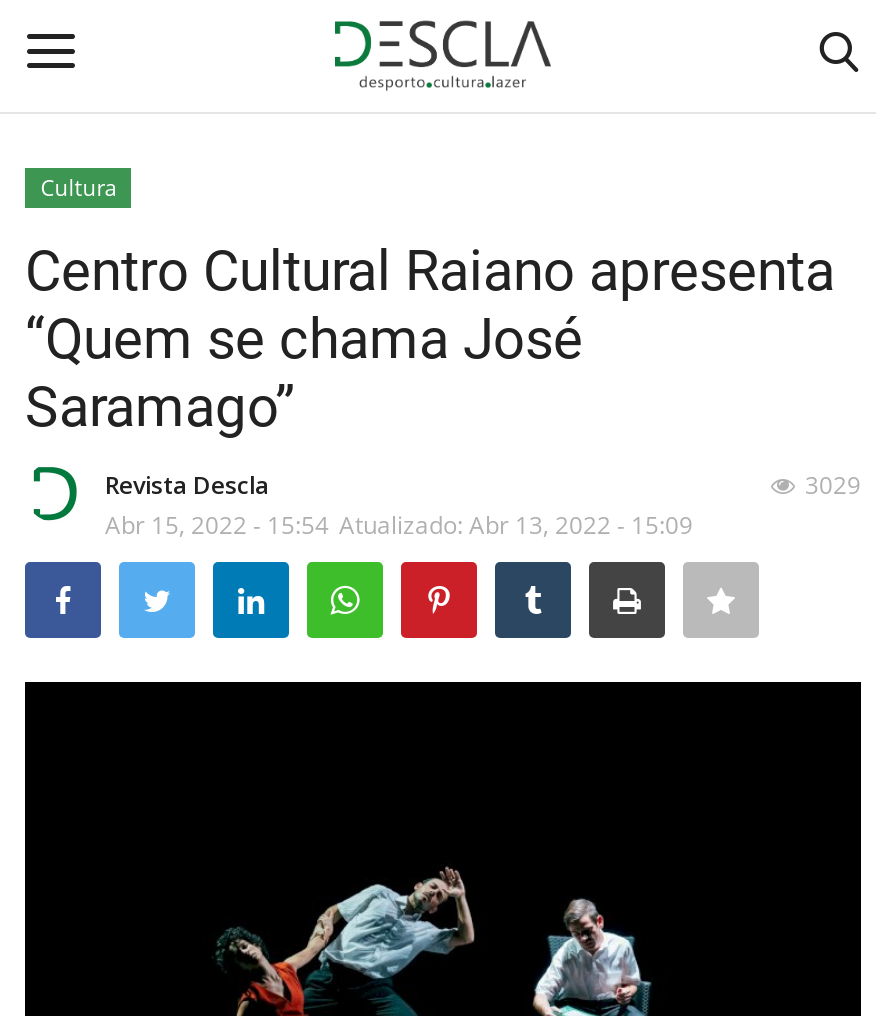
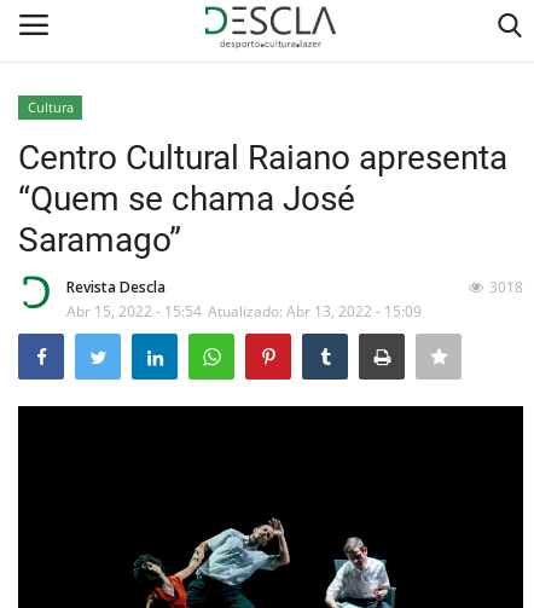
[805,468,861,502] 3029 -> [489,277,523,297] 3018

